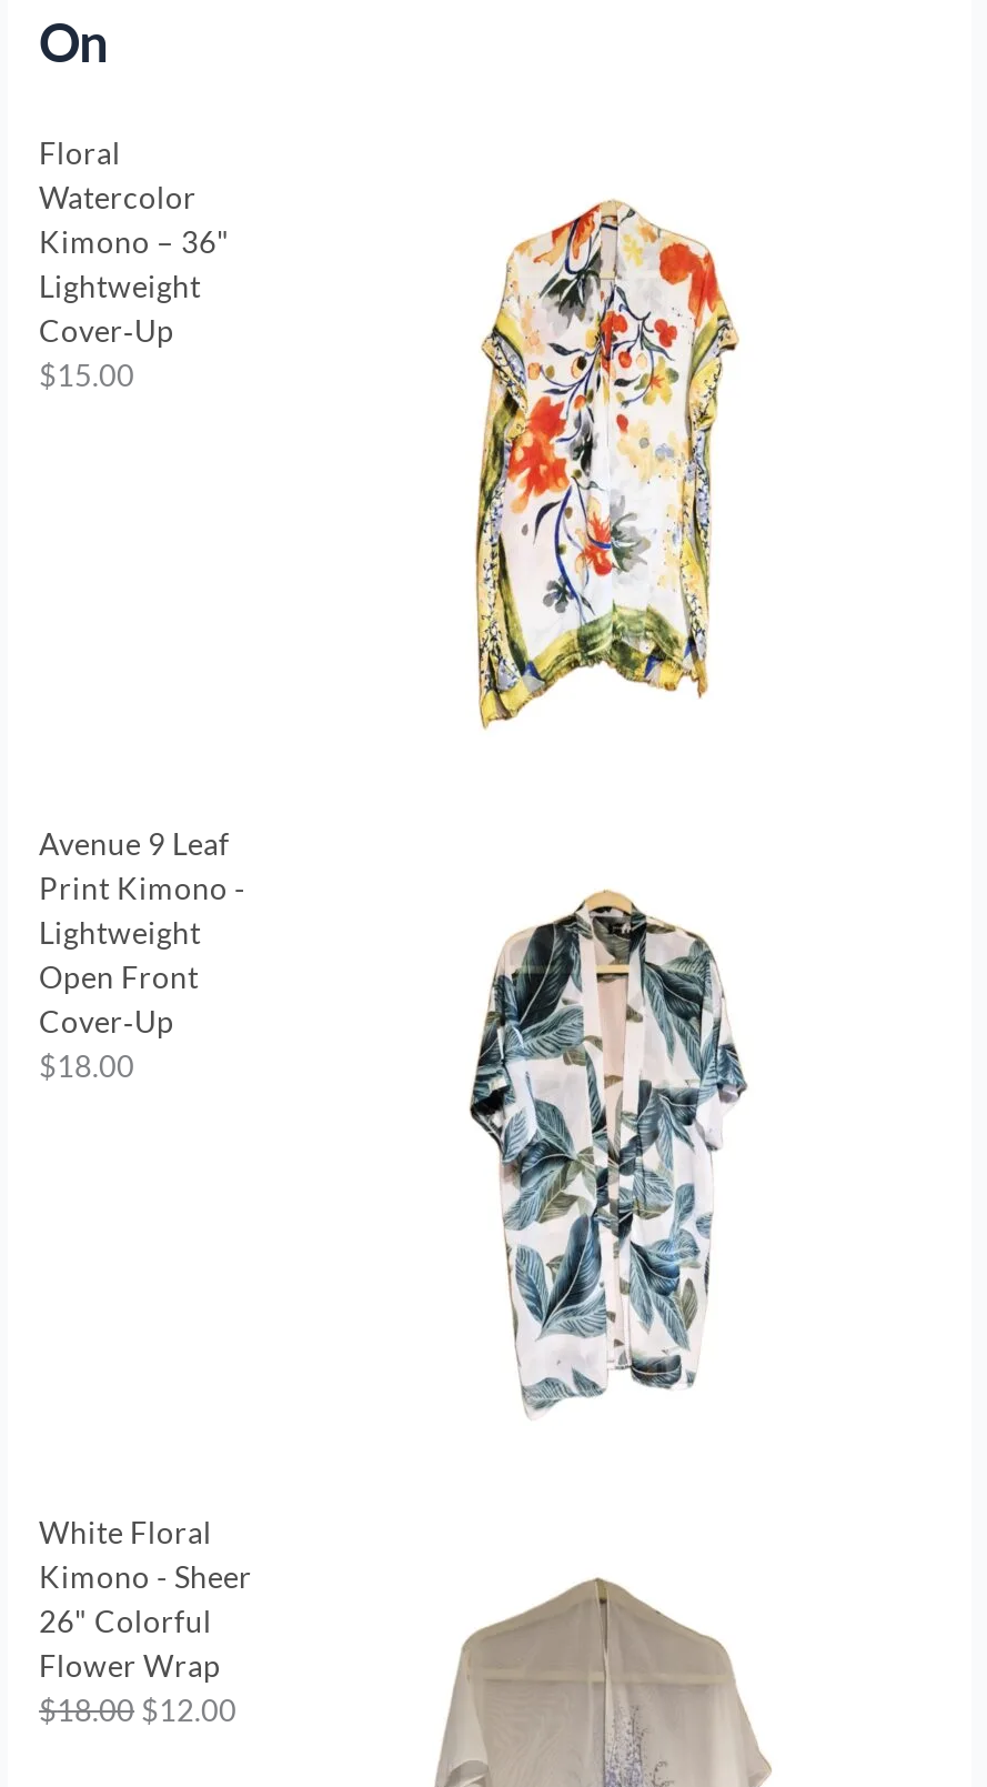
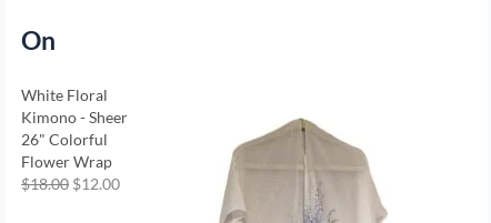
[39,134,230,394] Floral | Watercolor | Kimono – 36" | Lightweight | Cover‑Up | $15.00 -> none
[474,200,741,731] [image] -> none
[39,823,245,1083] Avenue 9 Leaf | Print Kimono - | Lightweight | Open Front | Cover‑Up | $18.00 -> none
[467,886,749,1417] [image] -> none

